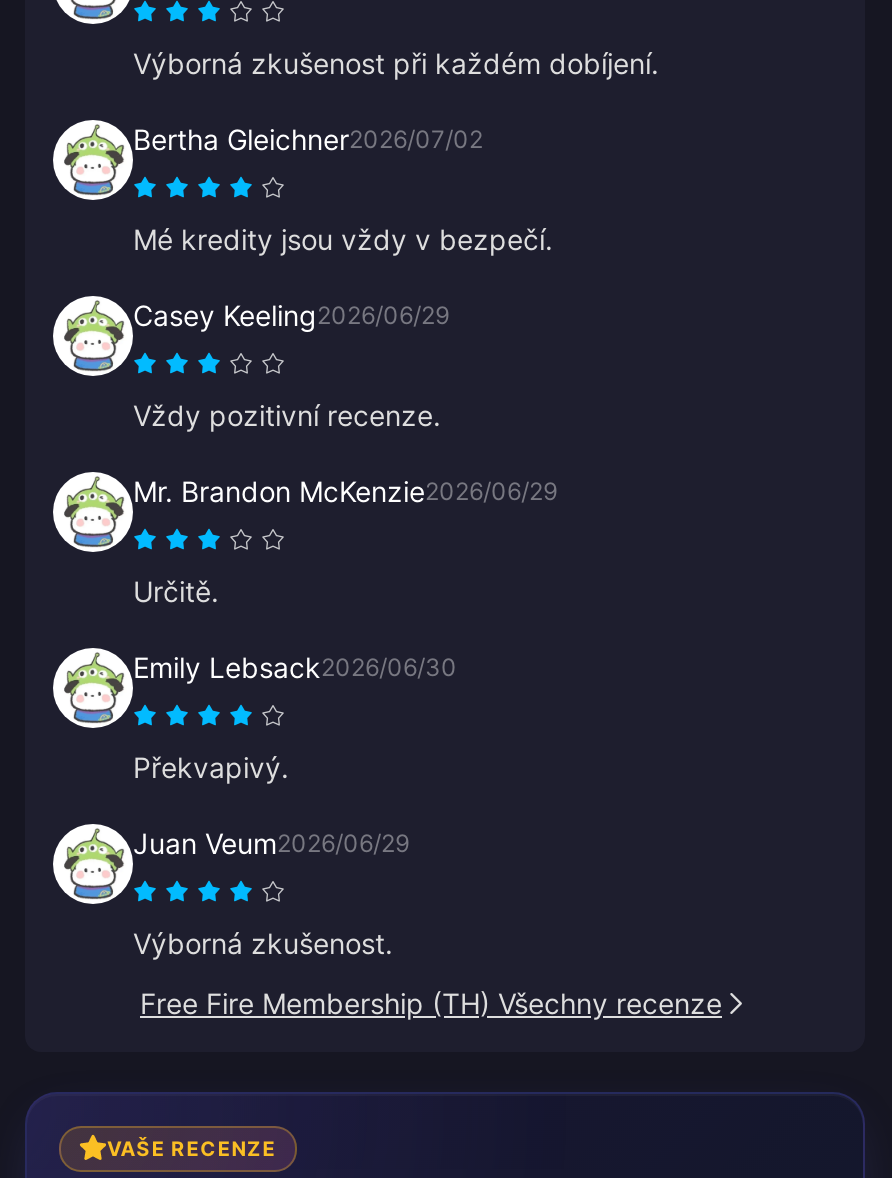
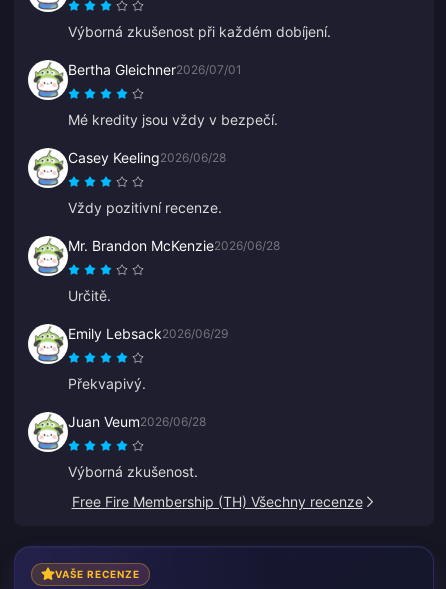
[133,122,483,156] Bertha Gleichner2026/07/02 -> [68,61,242,78] Bertha Gleichner2026/07/01
[133,298,449,332] Casey Keeling2026/06/29 -> [68,149,226,166] Casey Keeling2026/06/28
[133,474,557,508] Mr. Brandon McKenzie2026/06/29 -> [68,237,280,254] Mr. Brandon McKenzie2026/06/28
[133,650,457,684] Emily Lebsack2026/06/30 -> [68,325,228,342] Emily Lebsack2026/06/29
[133,826,409,860] Juan Veum2026/06/29 -> [68,413,206,430] Juan Veum2026/06/28

